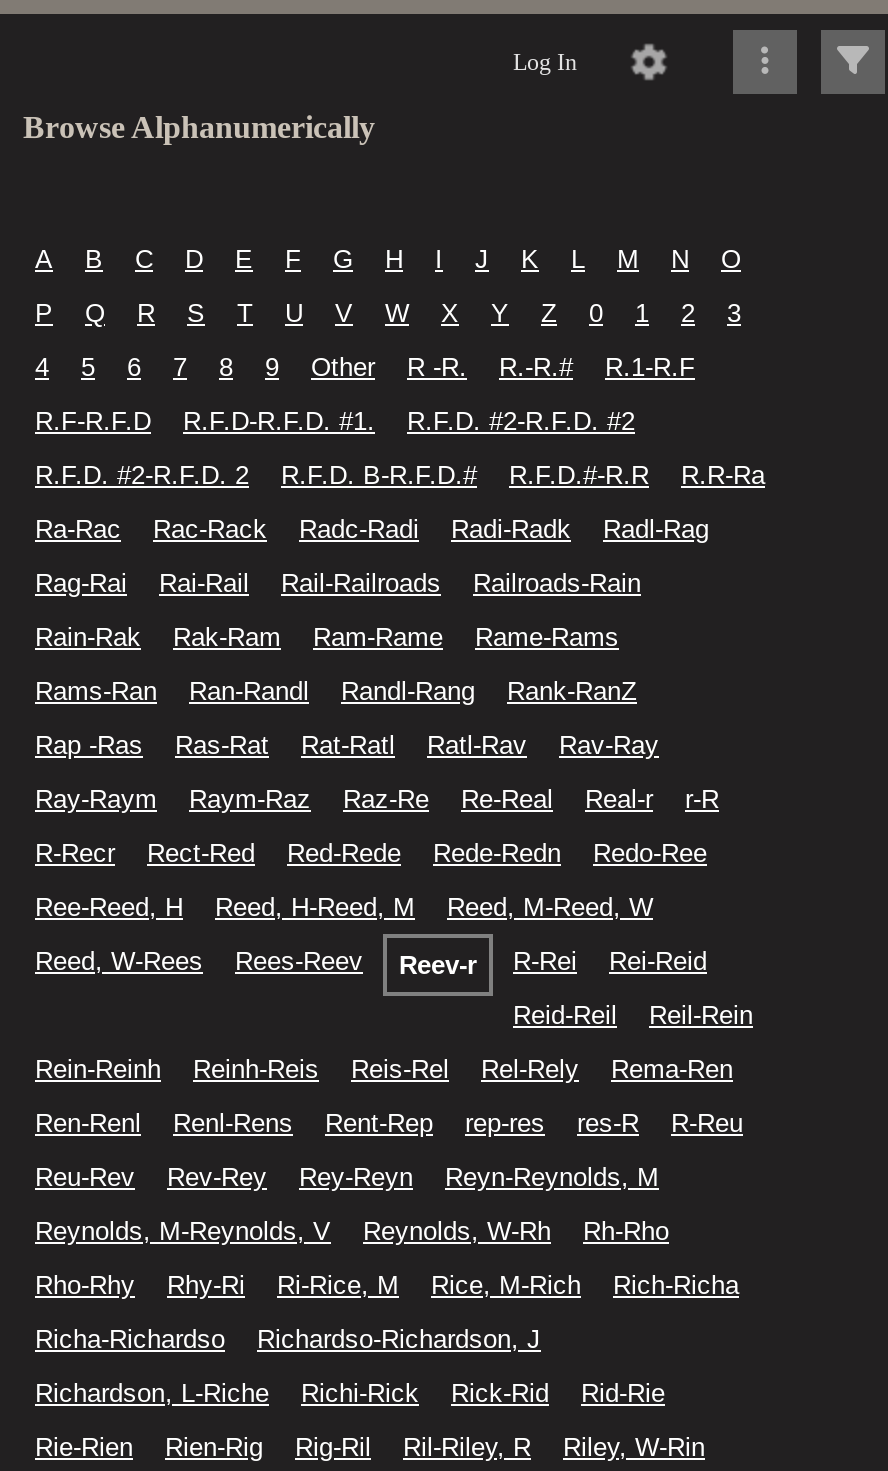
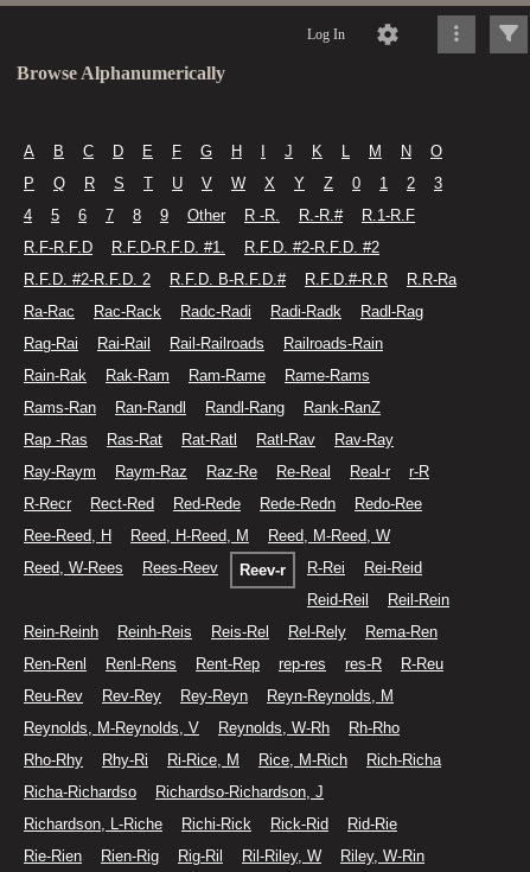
[403,1432,531,1462] Ril-Riley, R -> [242,847,321,865] Ril-Riley, W

